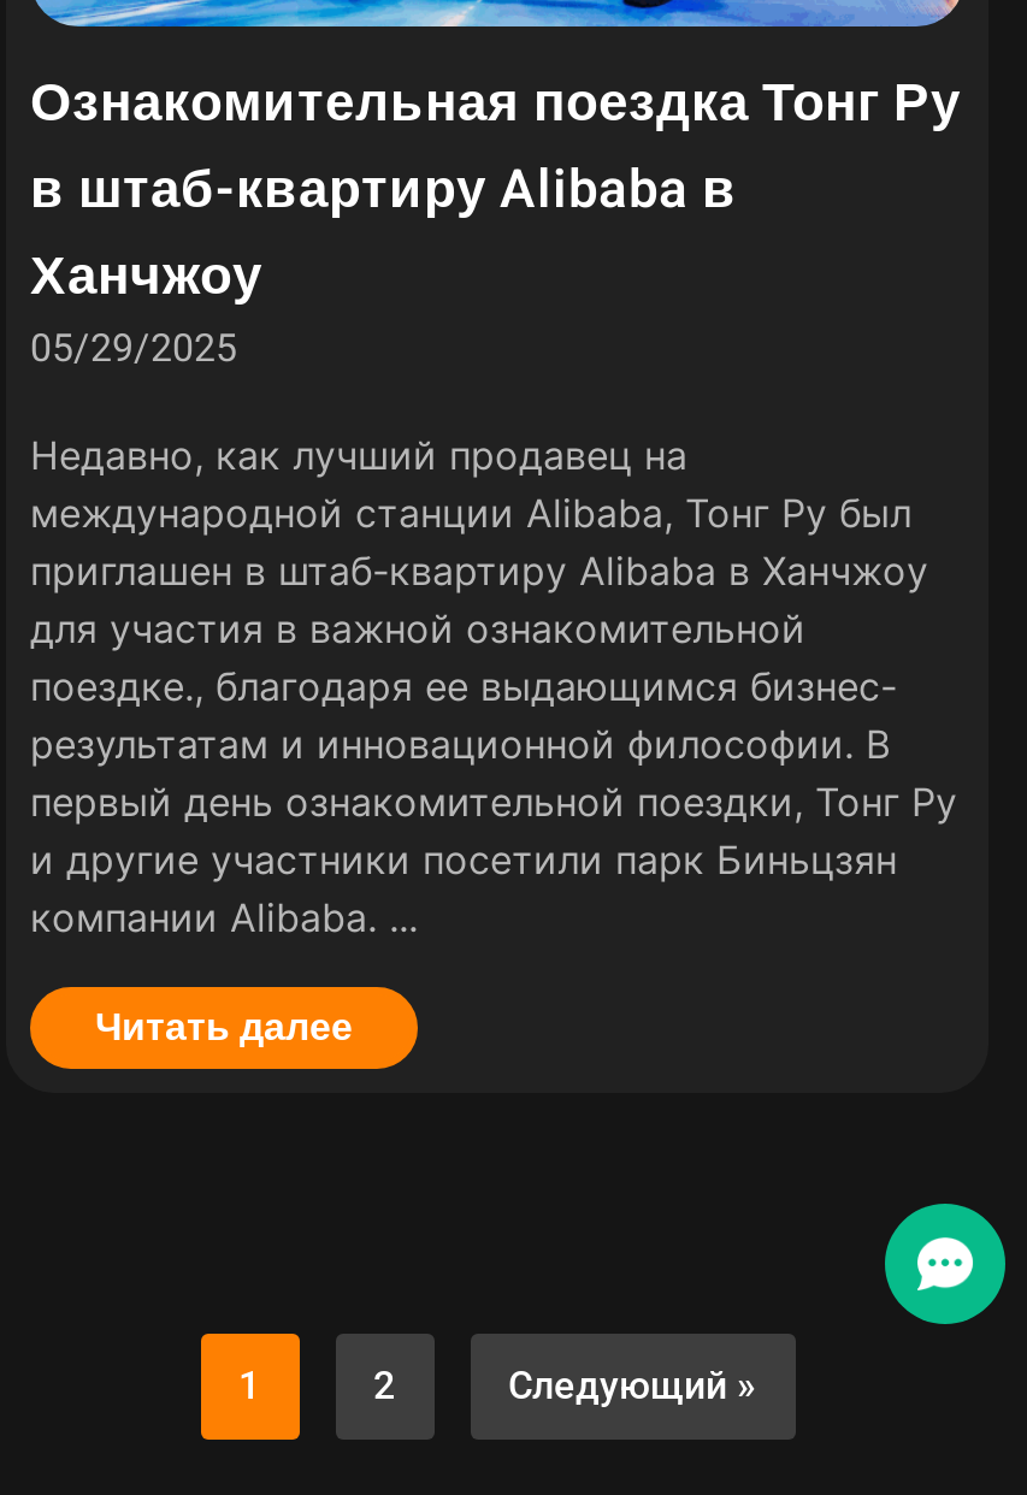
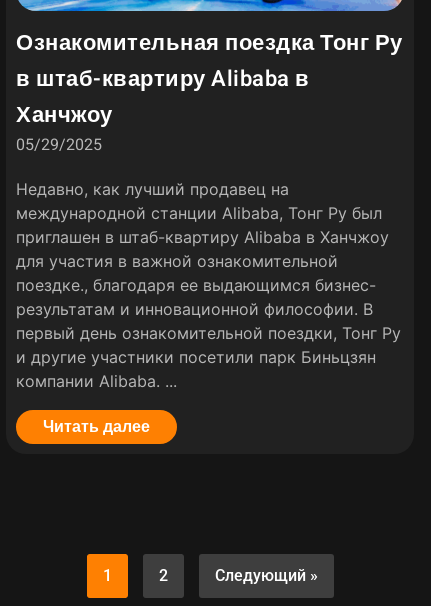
[883,1201,1008,1326] [image] -> none

